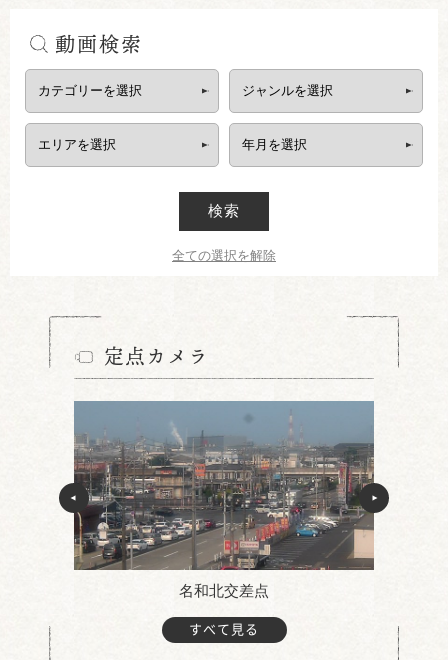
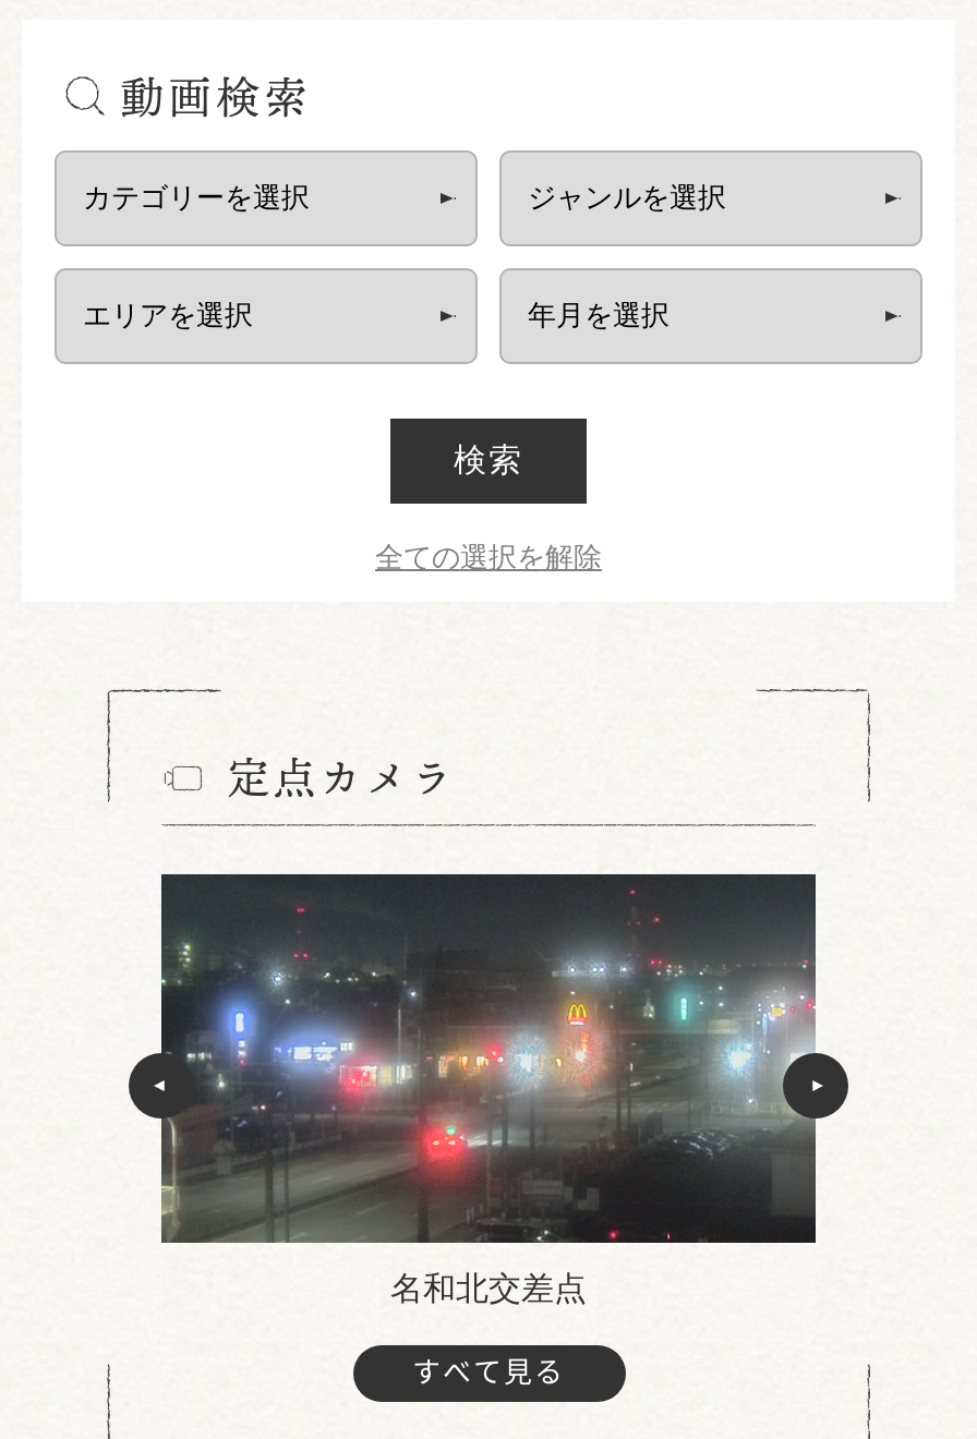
[73,402,375,571] [image] -> [159,874,818,1243] [image]

